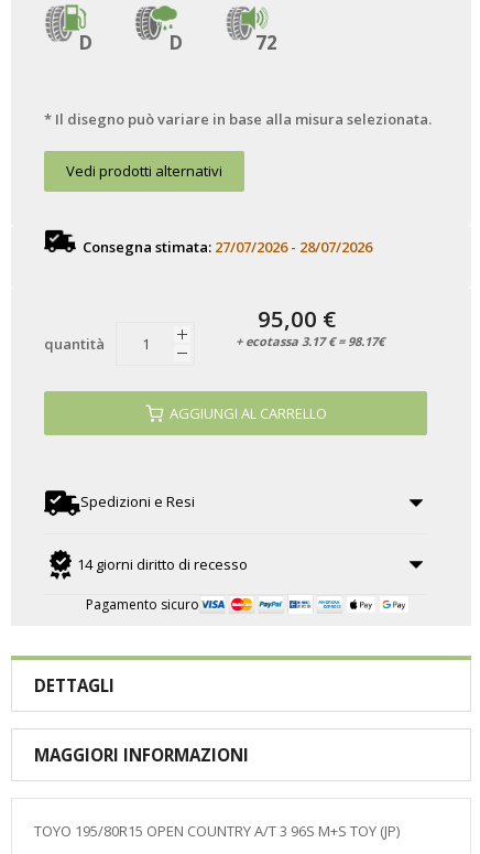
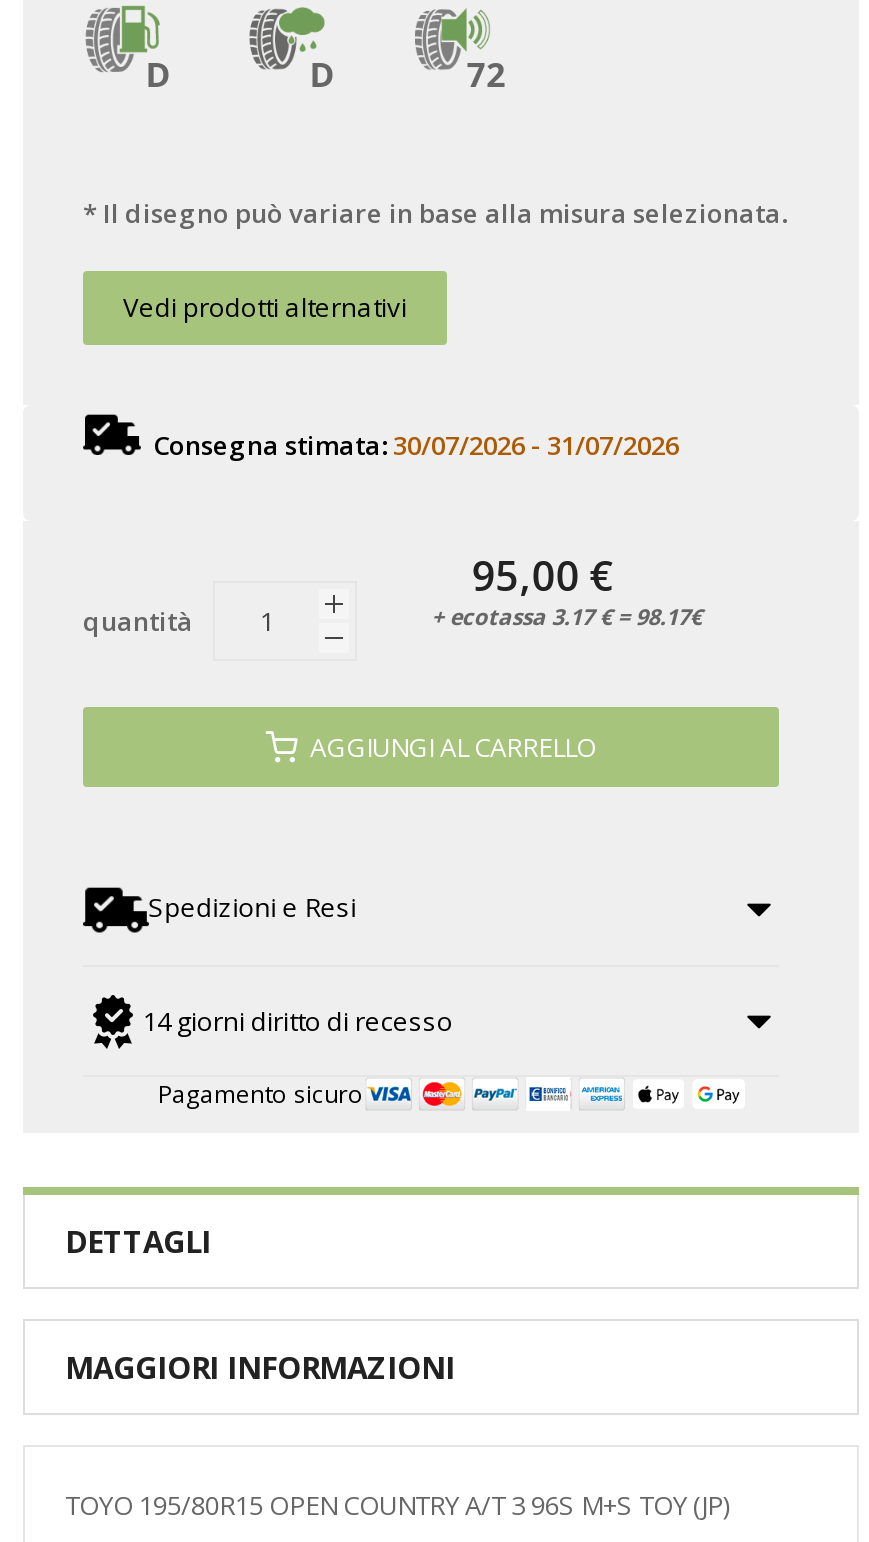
[83,237,372,257] Consegna stimata: 27/07/2026 - 28/07/2026 -> [153,428,679,464] Consegna stimata: 30/07/2026 - 31/07/2026

